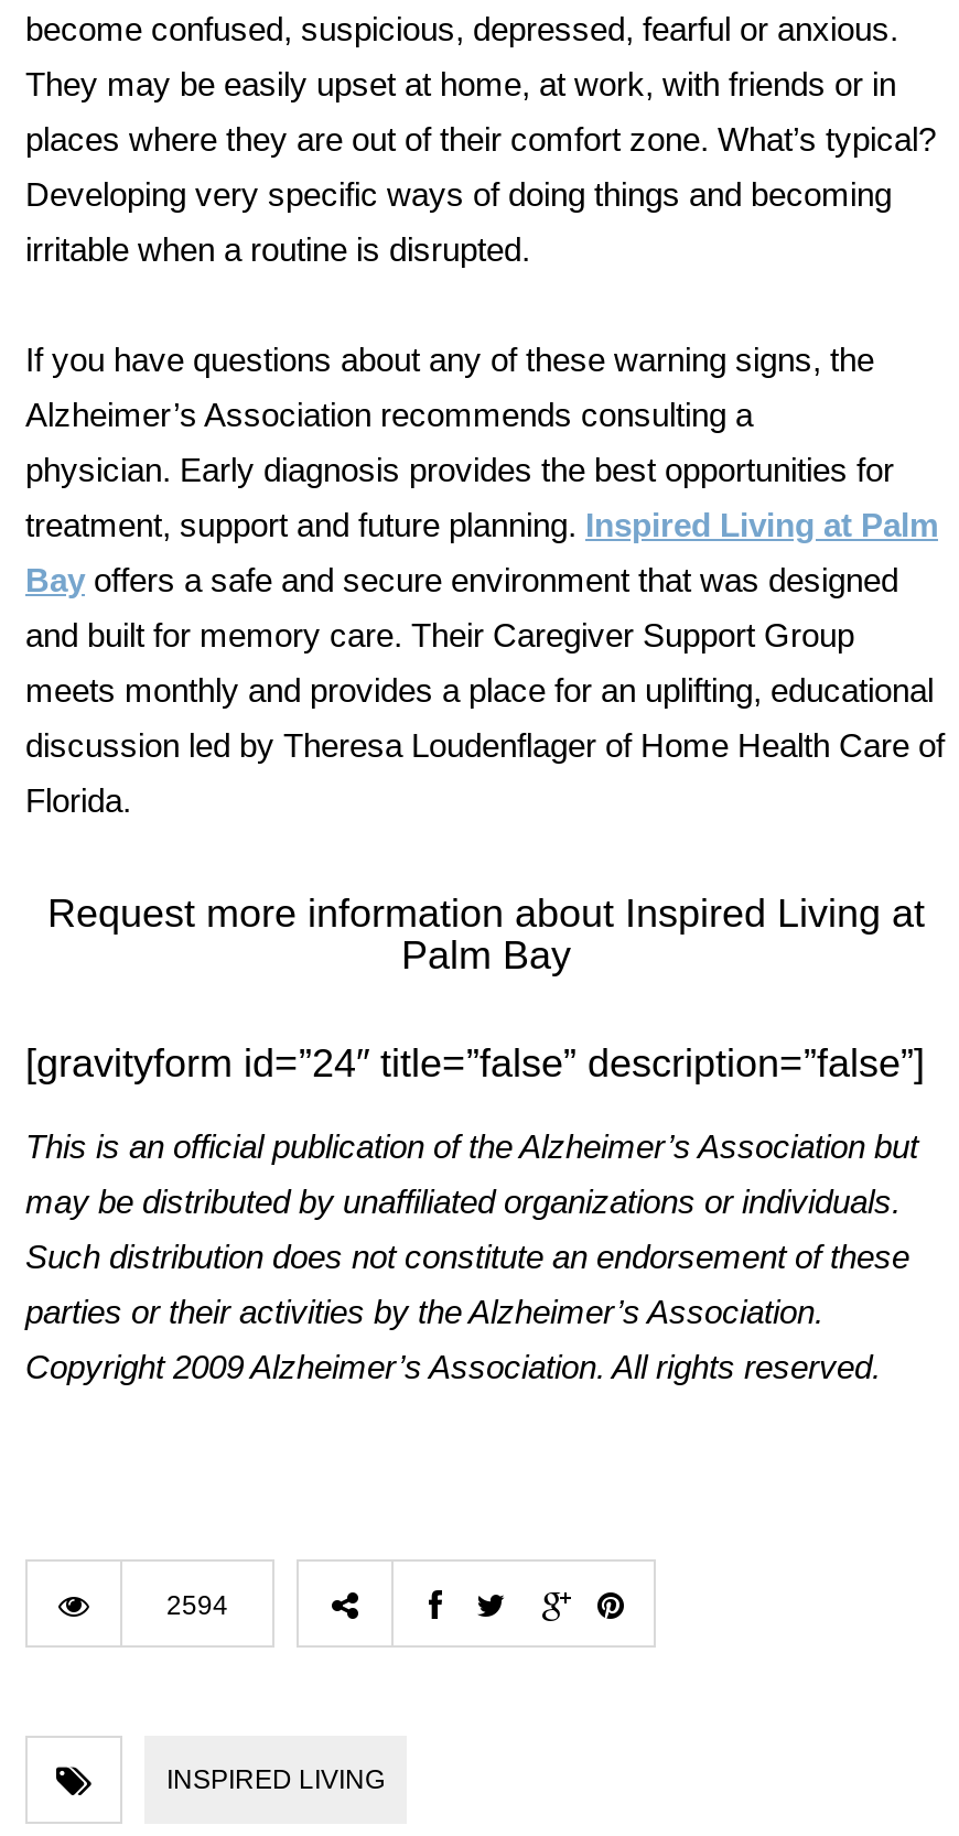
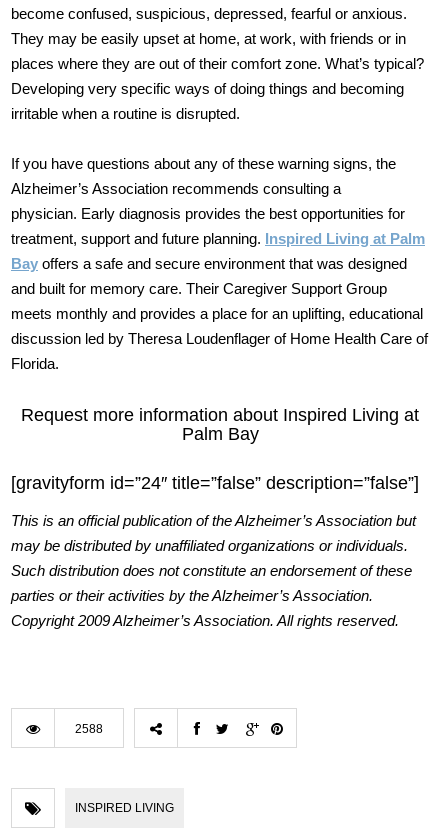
[166,1591,228,1622] 2594 -> [75,722,103,736] 2588

